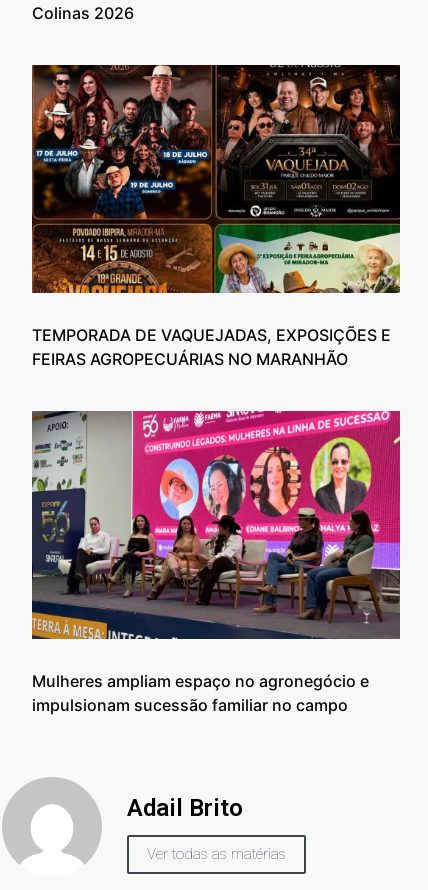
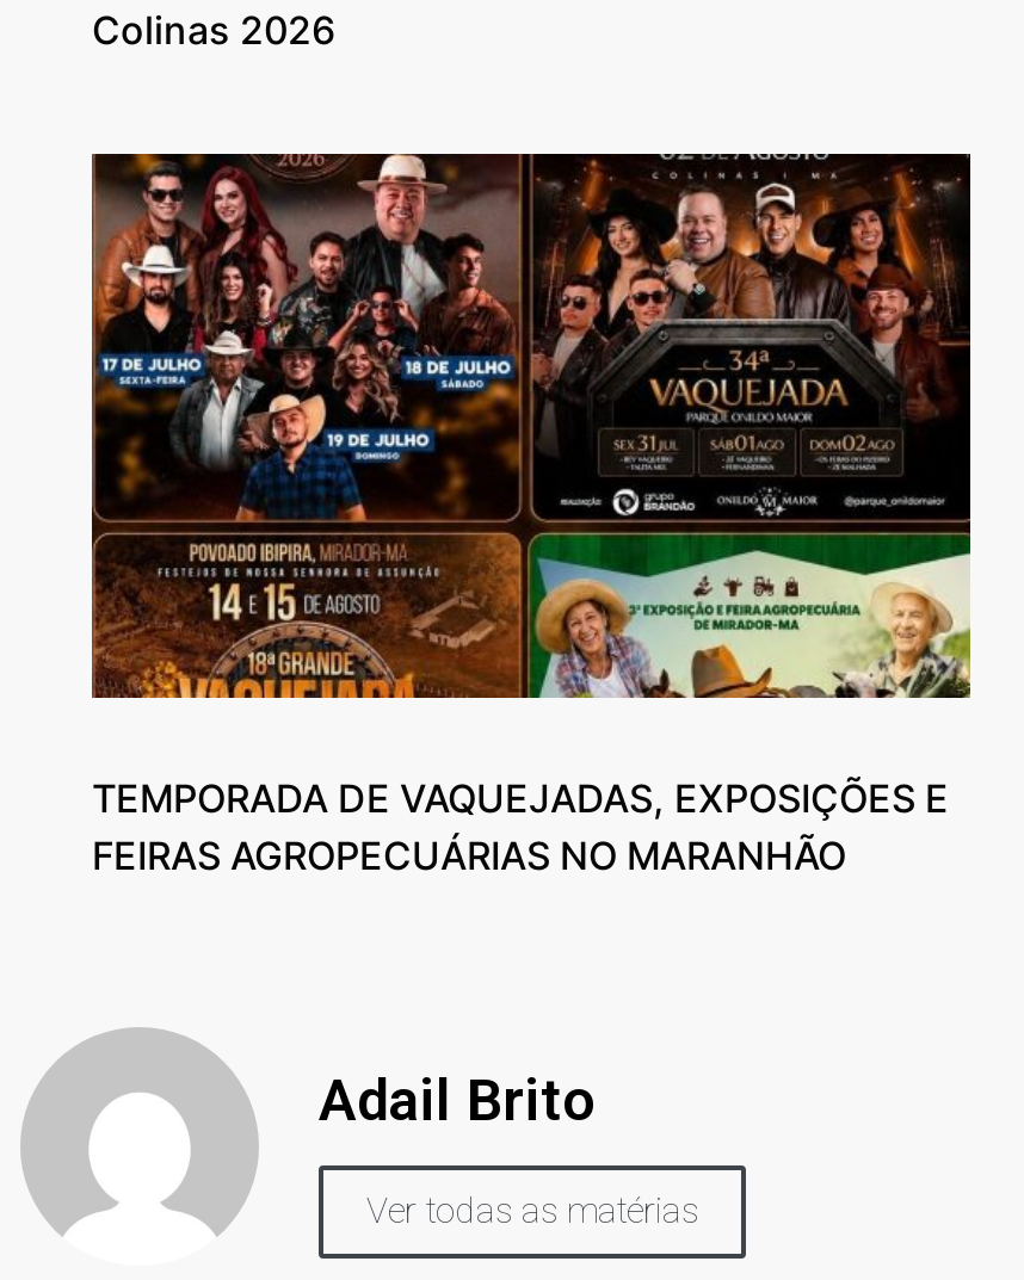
[31,410,401,715] [image] | Mulheres ampliam espaço no agronegócio e | impulsionam sucessão familiar no campo -> none

